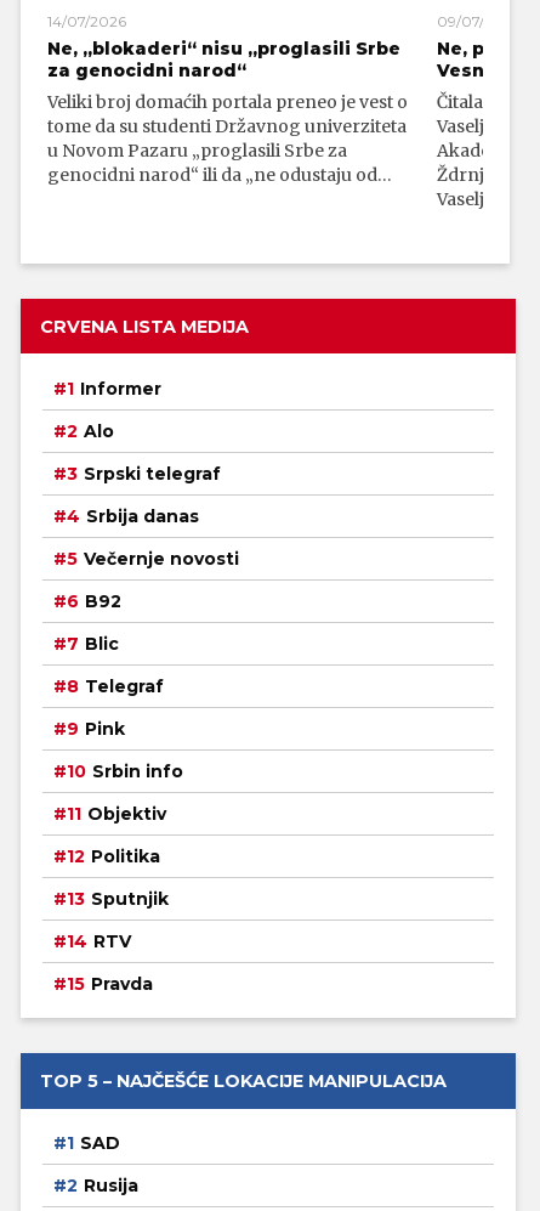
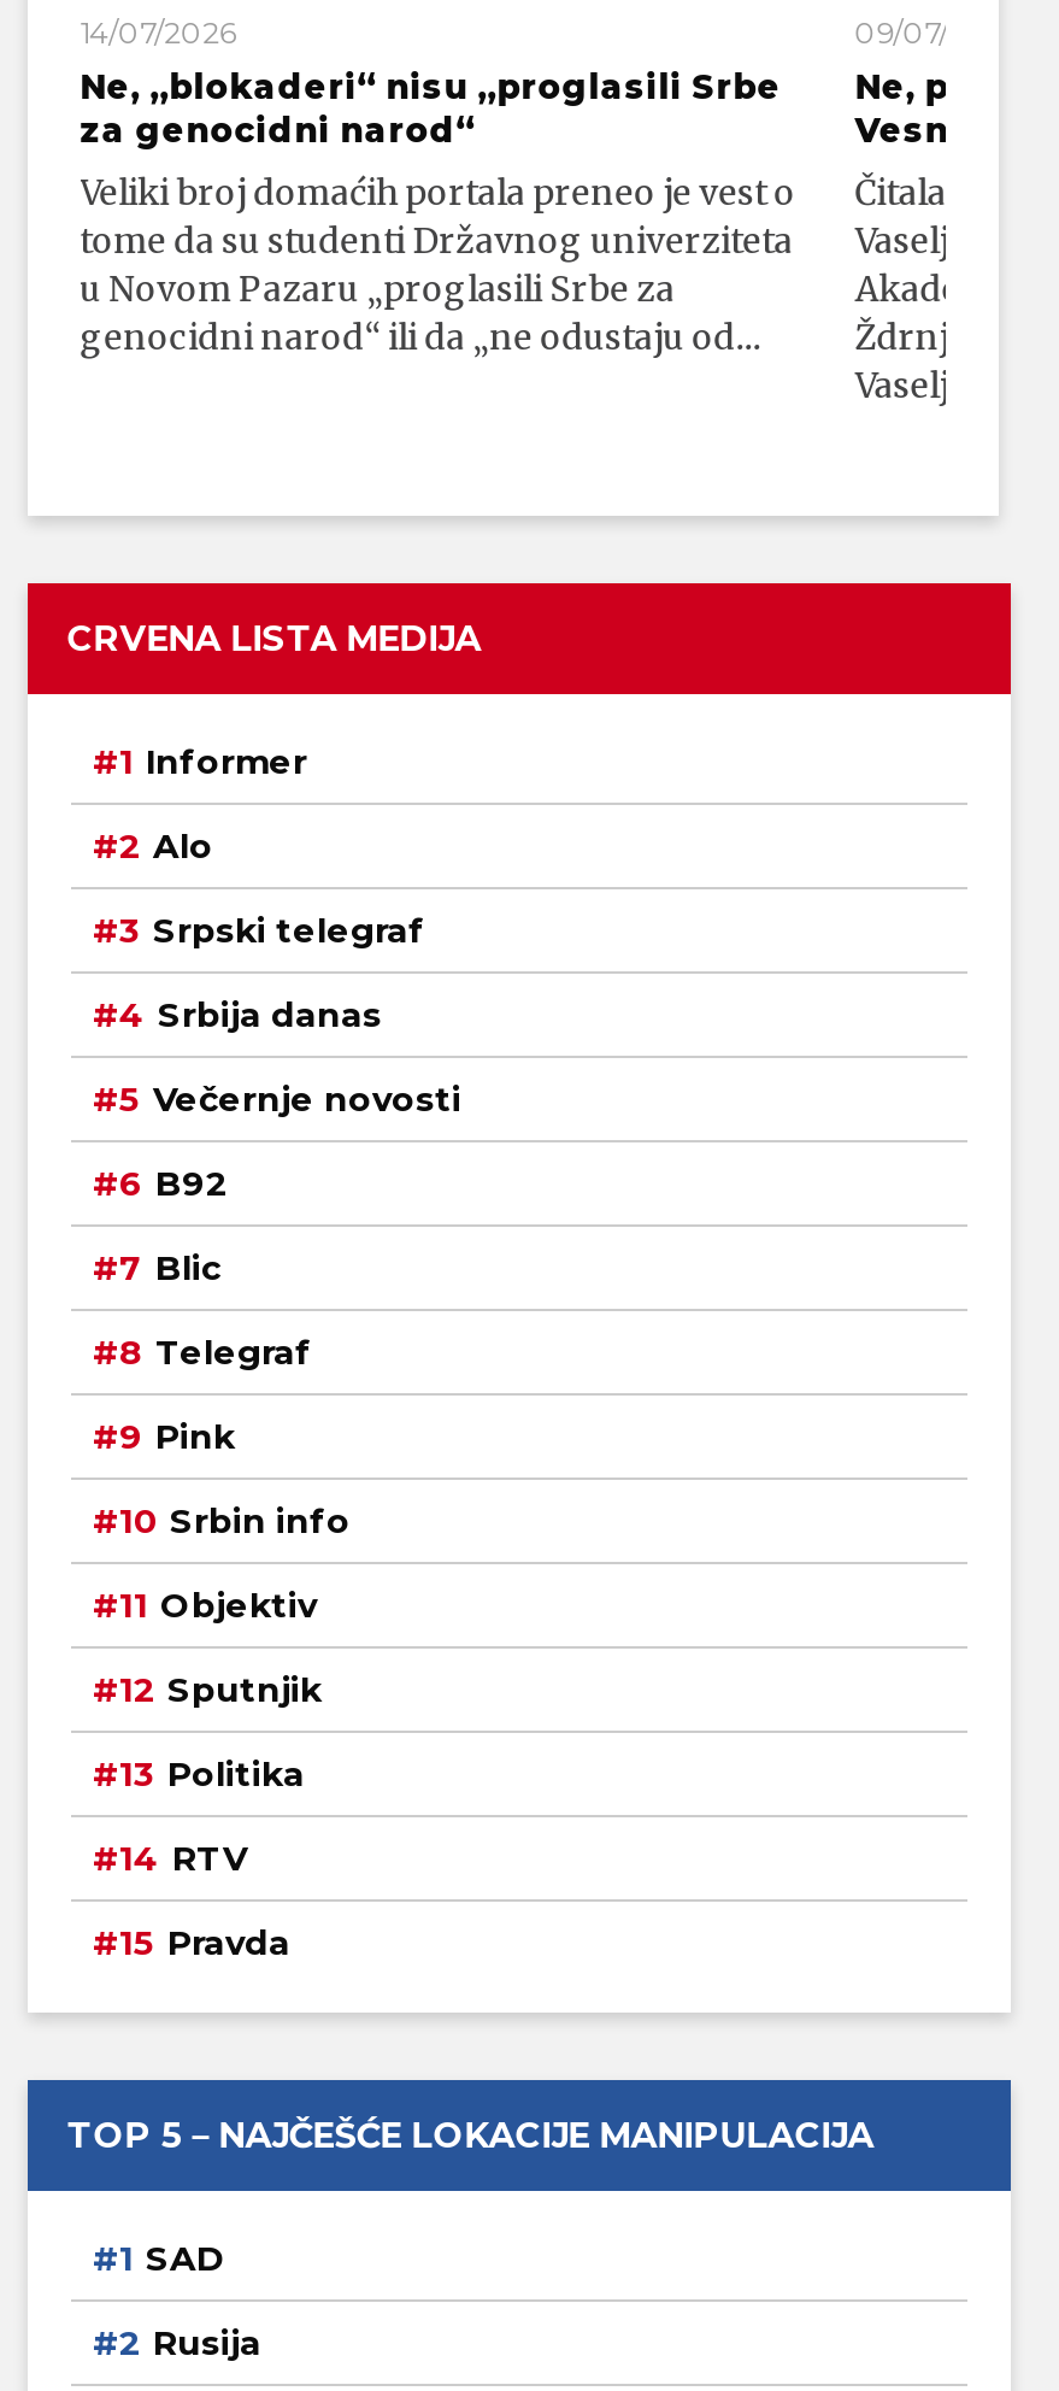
moved [91,845,160,867] -> [167,1752,305,1796]: Politika
moved [91,888,169,910] -> [167,1668,322,1711]: Sputnjik

